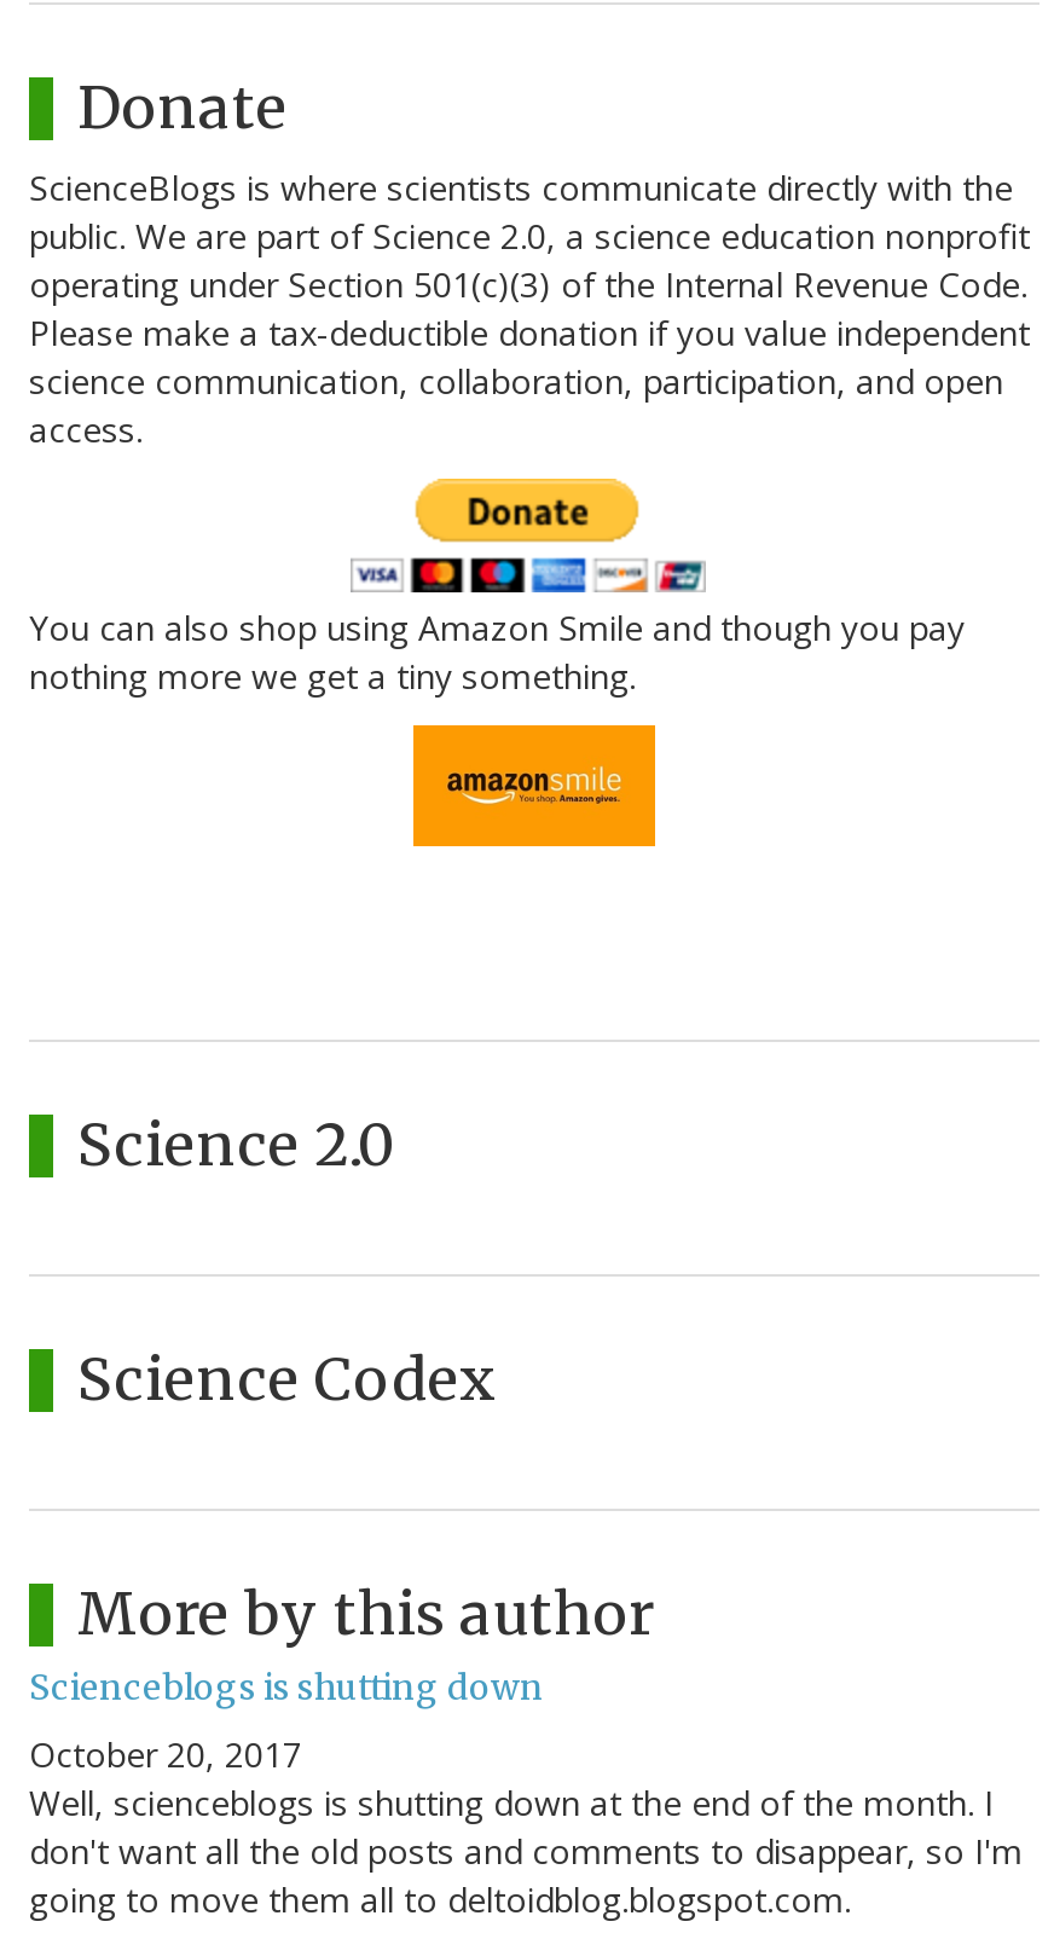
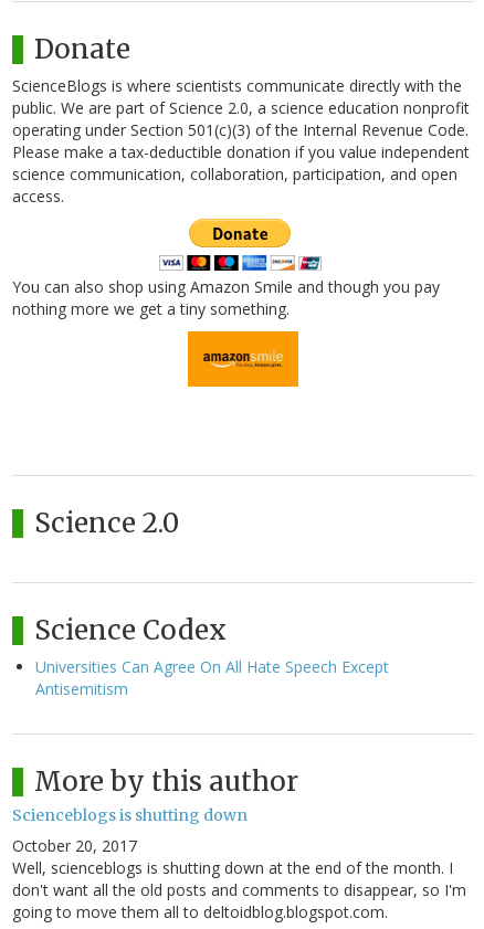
none -> [35,657,389,700] Universities Can Agree On All Hate Speech Except | Antisemitism

